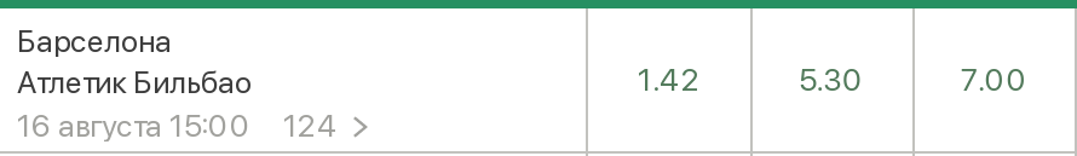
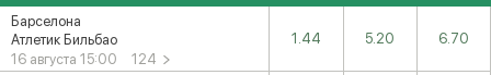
[638,60,701,97] 1.42 -> [292,30,321,46] 1.44
[799,60,865,97] 5.30 -> [365,30,395,46] 5.20
[961,60,1028,97] 7.00 -> [438,30,469,46] 6.70

